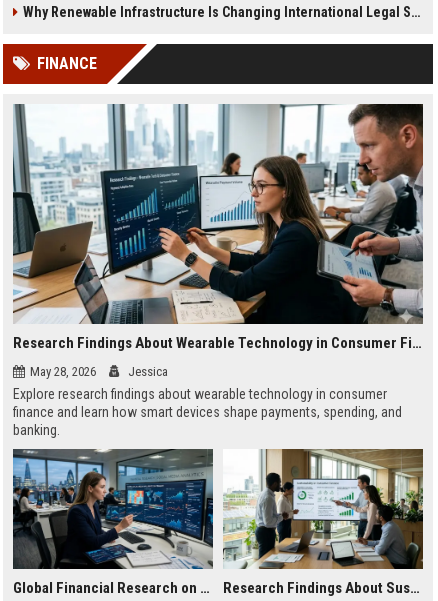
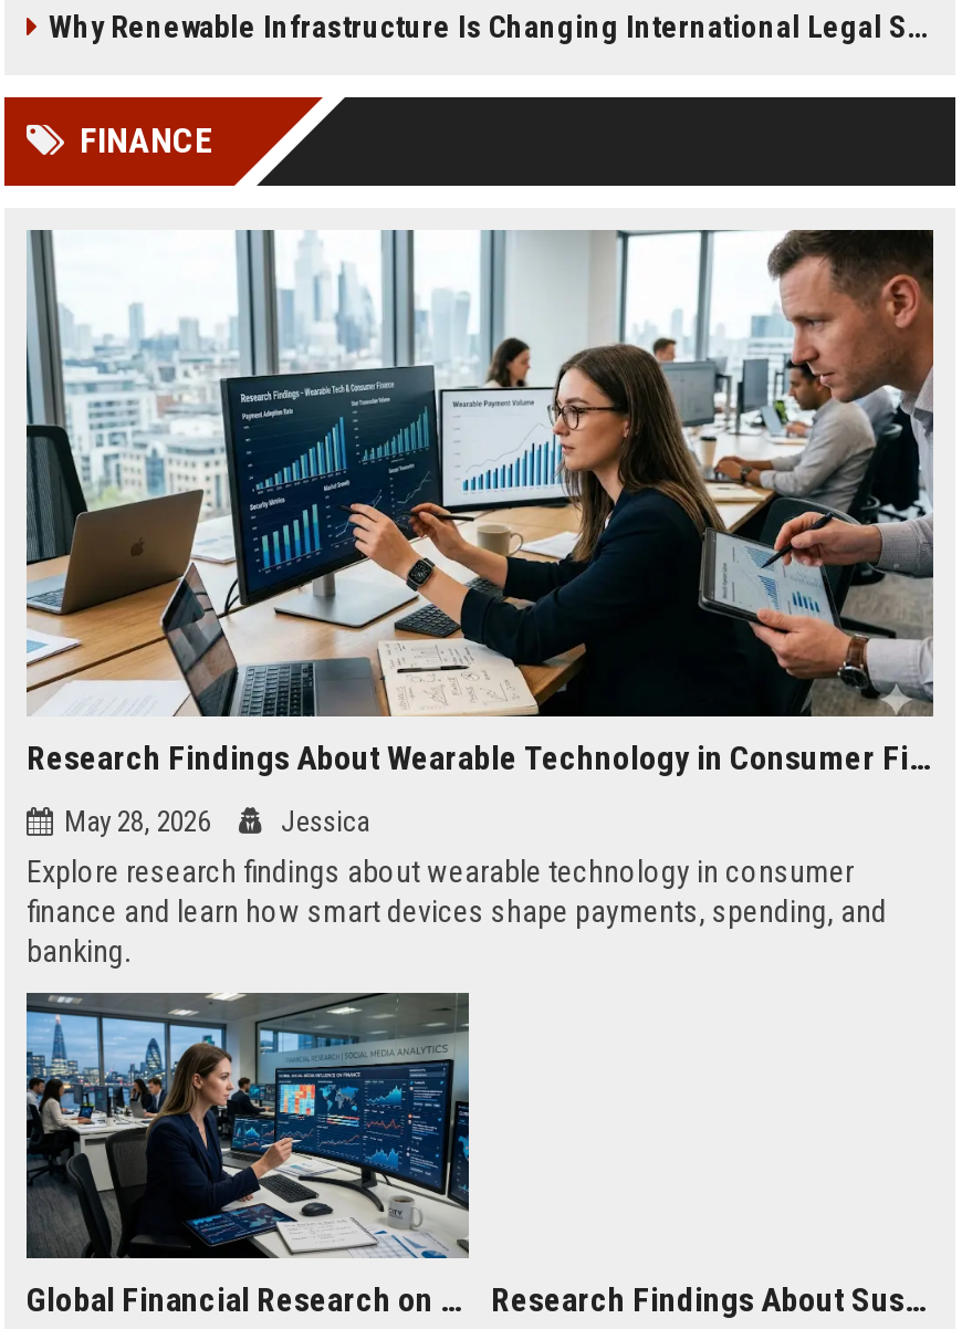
[222,448,424,570] [image] -> none

